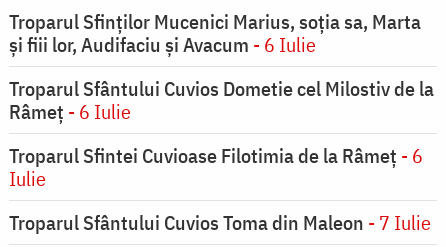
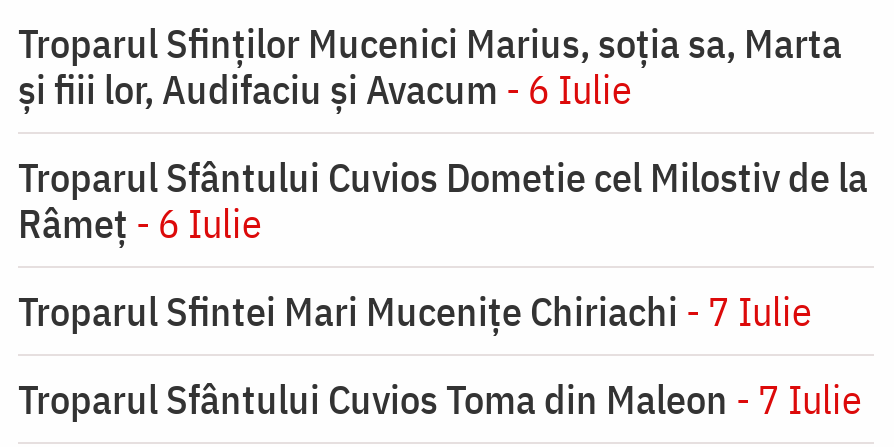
[9,142,423,192] Troparul Sfintei Cuvioase Filotimia de la Râmeț - 6 | Iulie -> [18,285,812,339] Troparul Sfintei Mari Mucenițe Chiriachi - 7 Iulie

